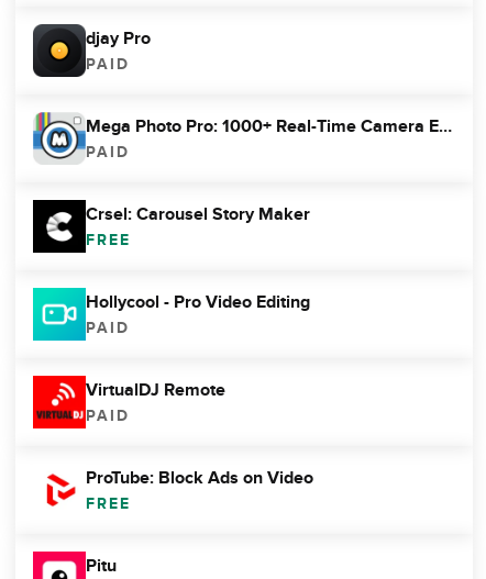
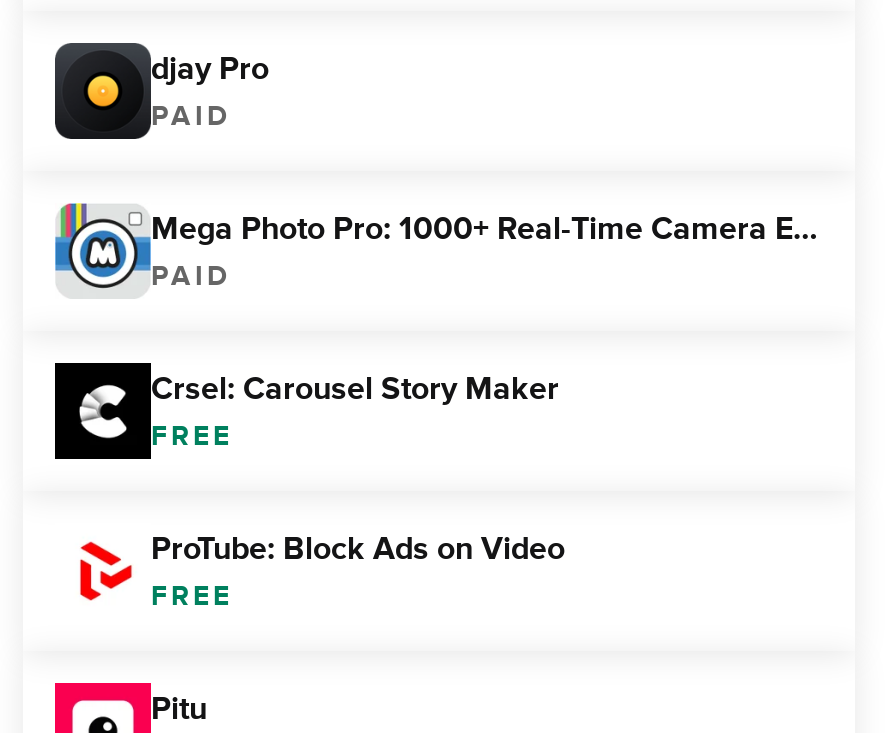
[32,287,310,425] [image] | Hollycool - Pro Video Editing | PAID | VirtualDJ Remote | PAID -> none
[33,376,70,430] [image] -> none

